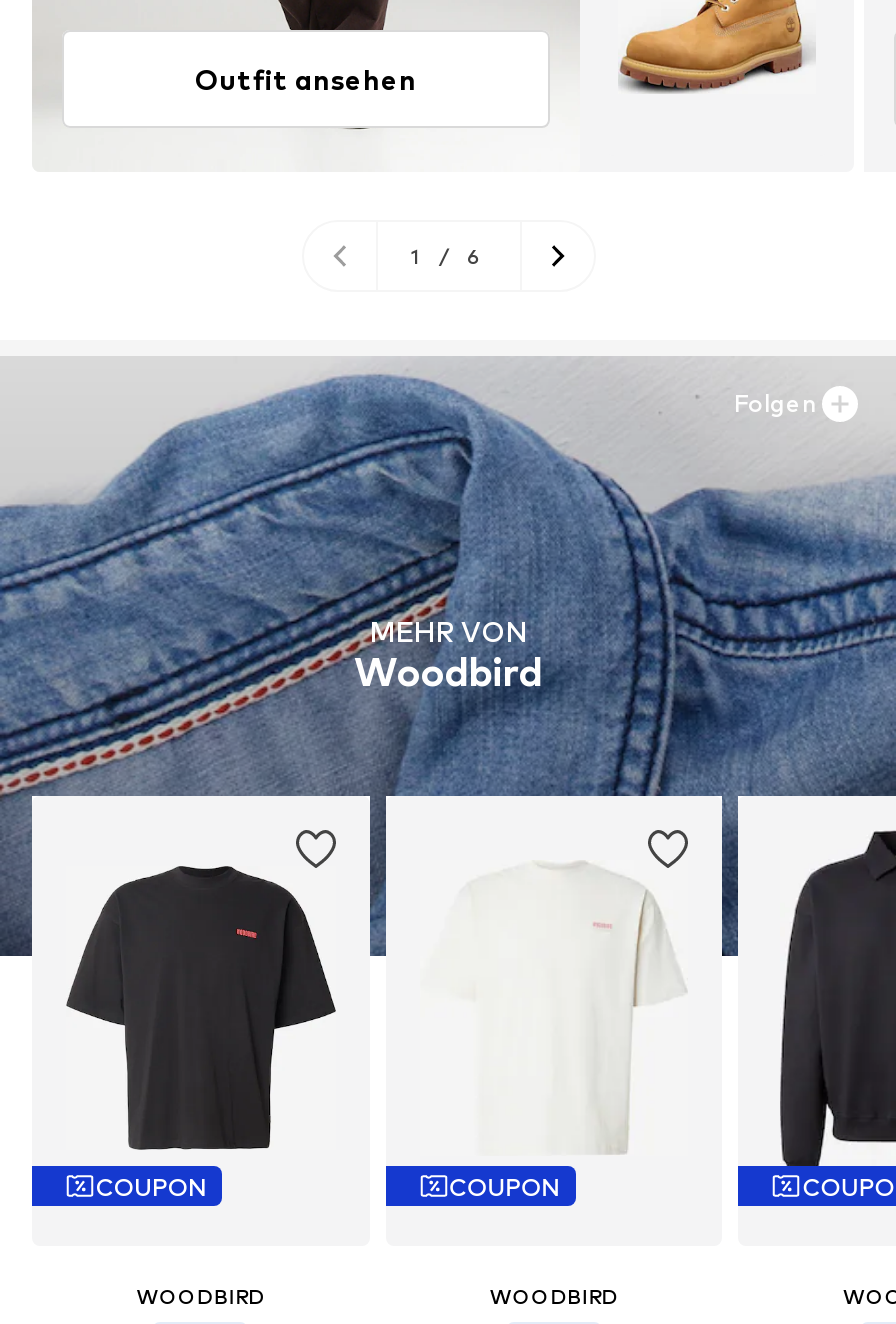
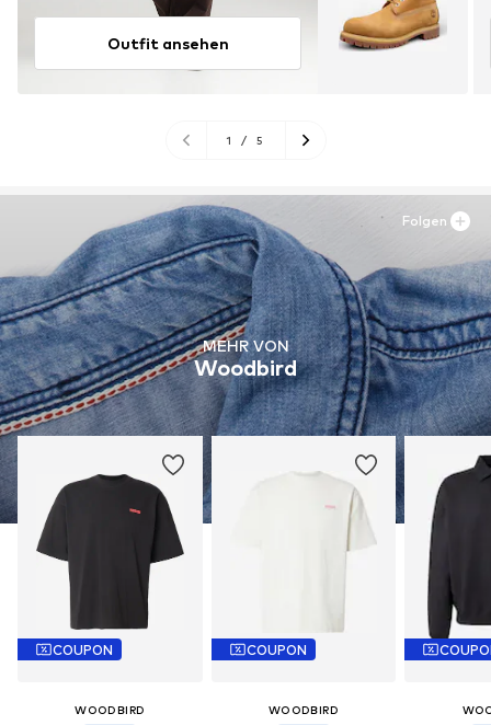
[411,243,485,267] 1 / 6 -> [226,133,265,146] 1 / 5

